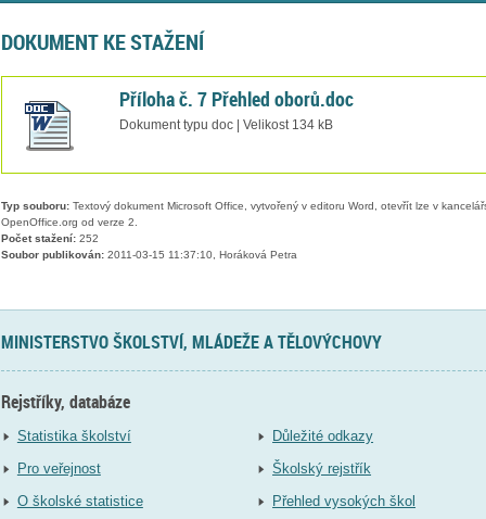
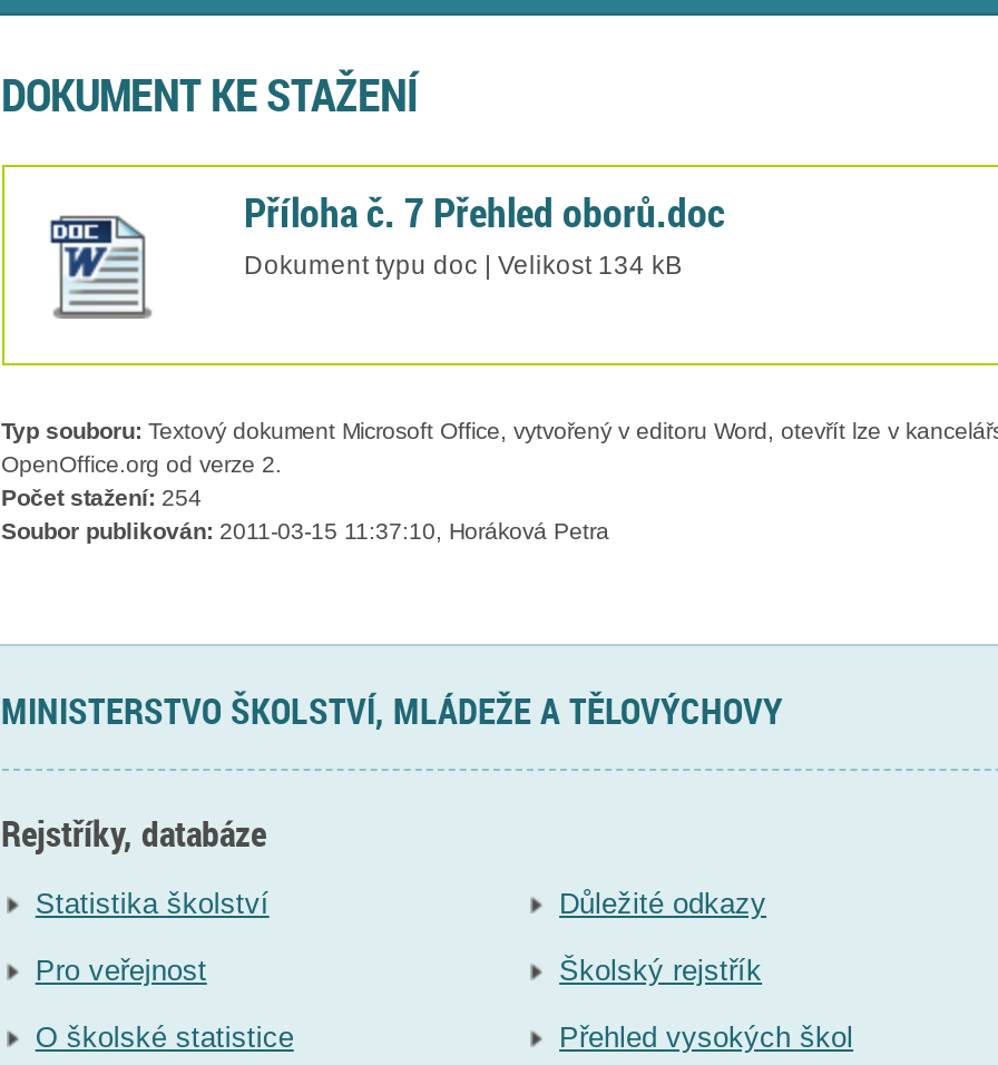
[1,233,98,245] Počet stažení: 252 -> [1,487,202,511] Počet stažení: 254

